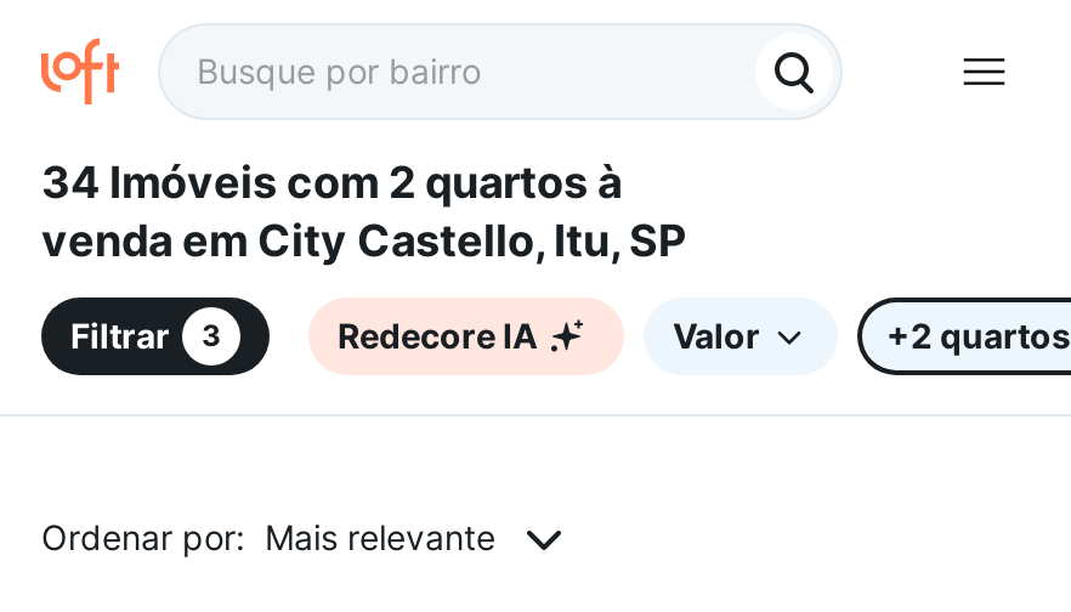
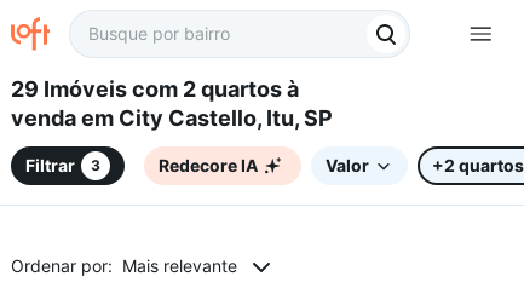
[41,158,597,209] 34 Imóveis com 2 quartos à -> [11,77,287,102] 29 Imóveis com 2 quartos à

